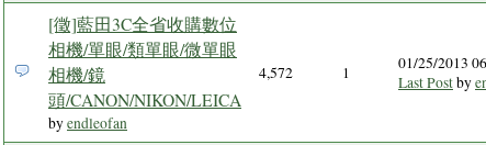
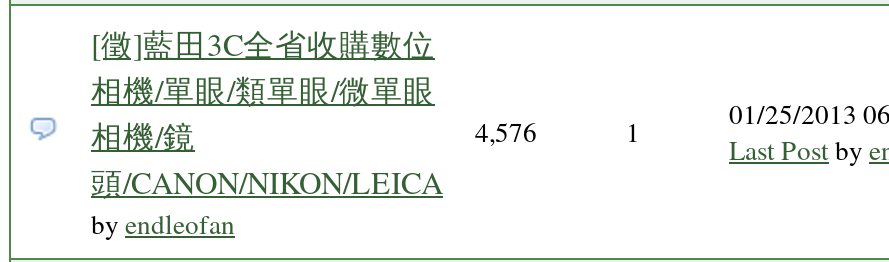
[259,63,293,82] 4,572 -> [475,114,537,150] 4,576

